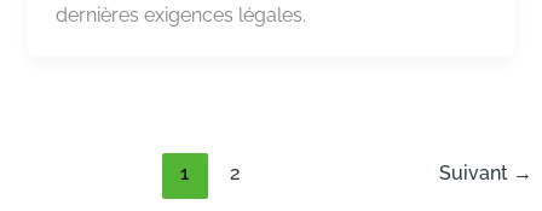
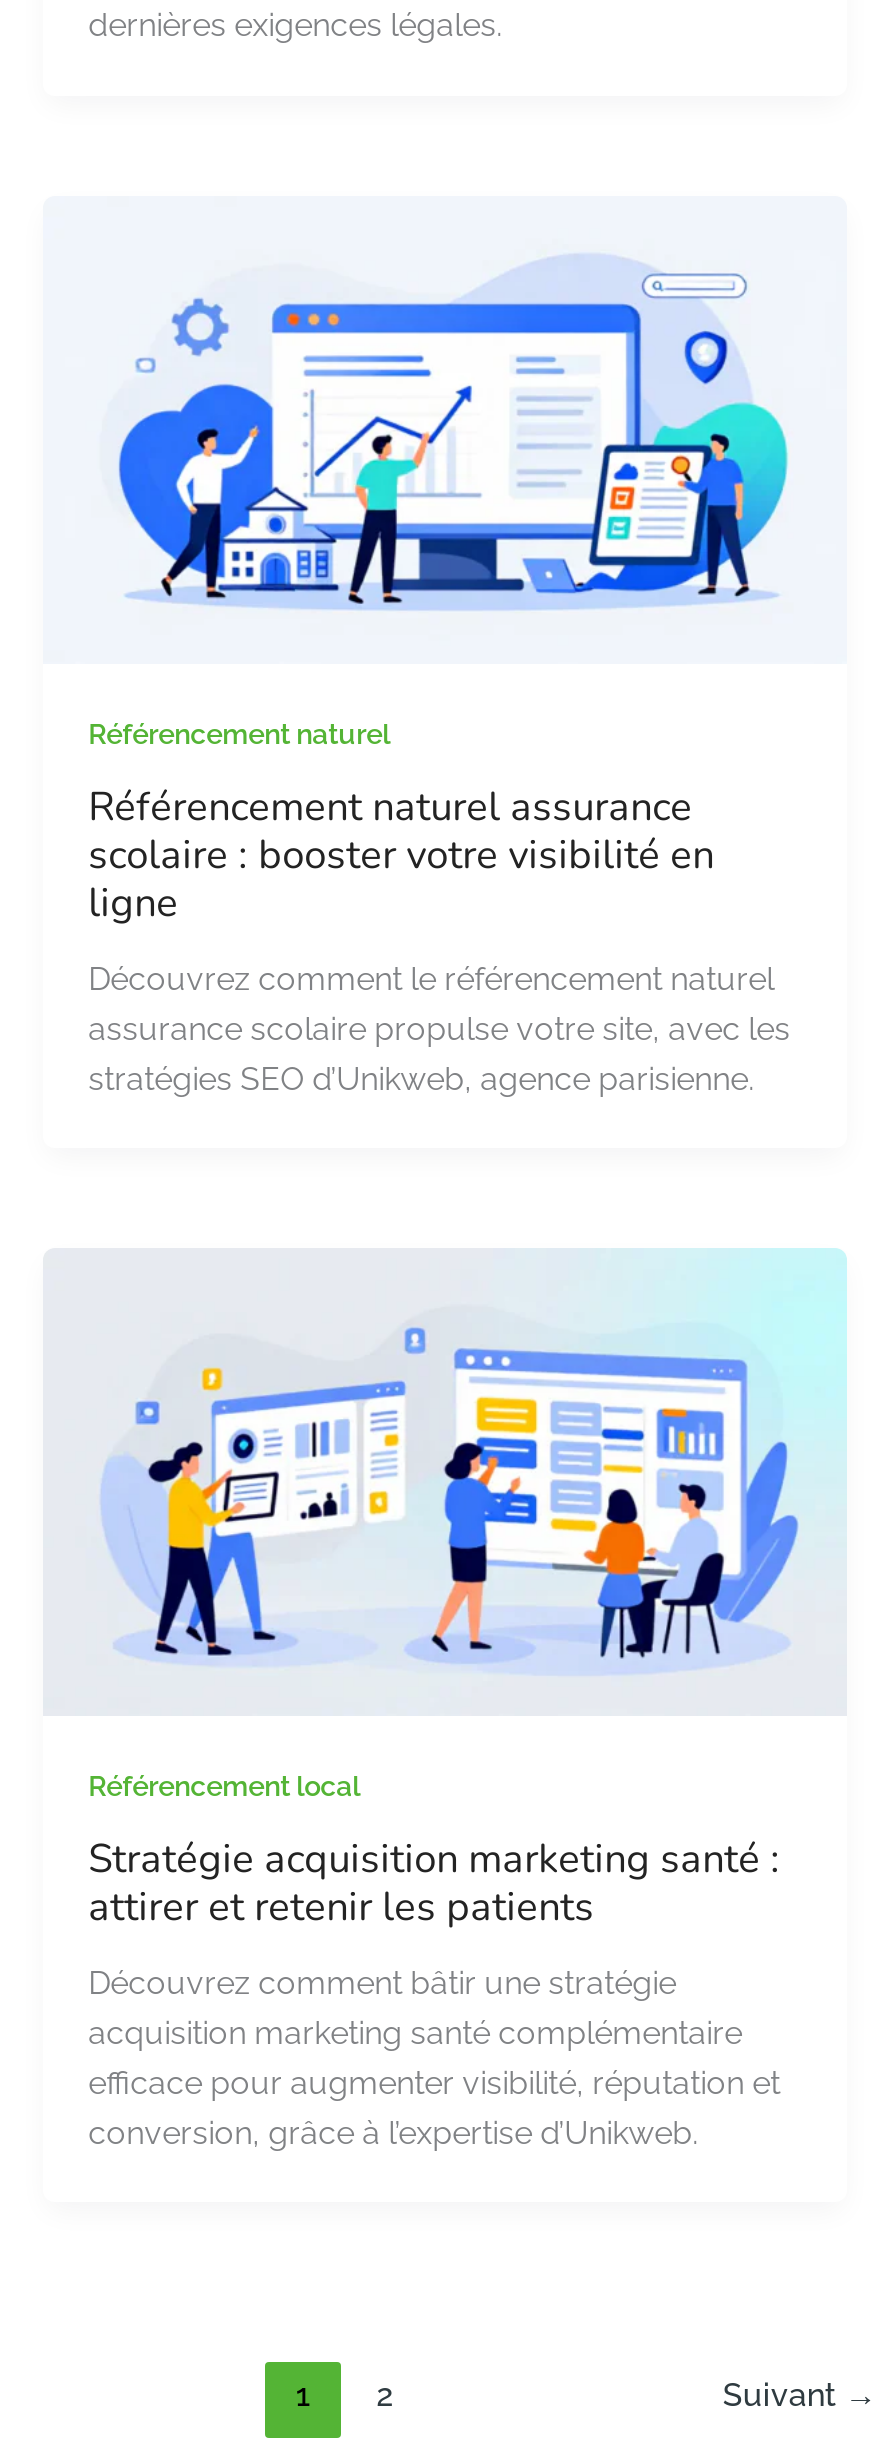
none -> [88,717,790,1097] Référencement naturel | Référencement naturel assurance | scolaire : booster votre visibilité en | ligne | Découvrez comment le référencement naturel | assurance scolaire propulse votre site, avec les | stratégies SEO d’Unikweb, agence parisienne.
none -> [88,1769,780,2151] Référencement local | Stratégie acquisition marketing santé : | attirer et retenir les patients | Découvrez comment bâtir une stratégie | acquisition marketing santé complémentaire | efficace pour augmenter visibilité, réputation et | conversion, grâce à l’expertise d’Unikweb.
none -> [93,1248,847,1680] [image]
none -> [115,252,791,612] [image]

